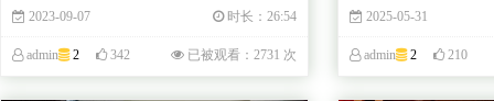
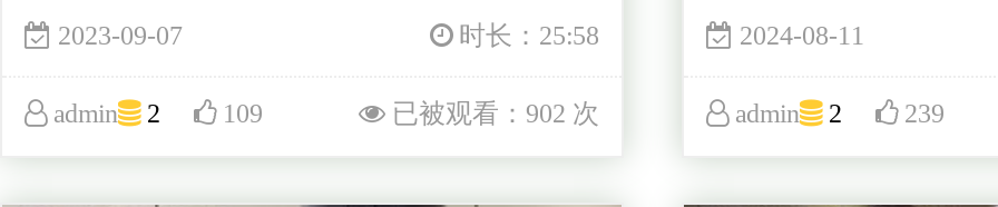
[224,10,297,23] 时长：26:54 -> [452,22,599,49] 时长：25:58
[363,10,428,23] 2025-05-31 -> [733,22,864,49] 2024-08-11
[107,48,297,61] 342 | 已被观看：2731 次 -> [216,100,599,127] 109 | 已被观看：902 次
[444,48,468,61] 210 -> [898,100,945,127] 239

